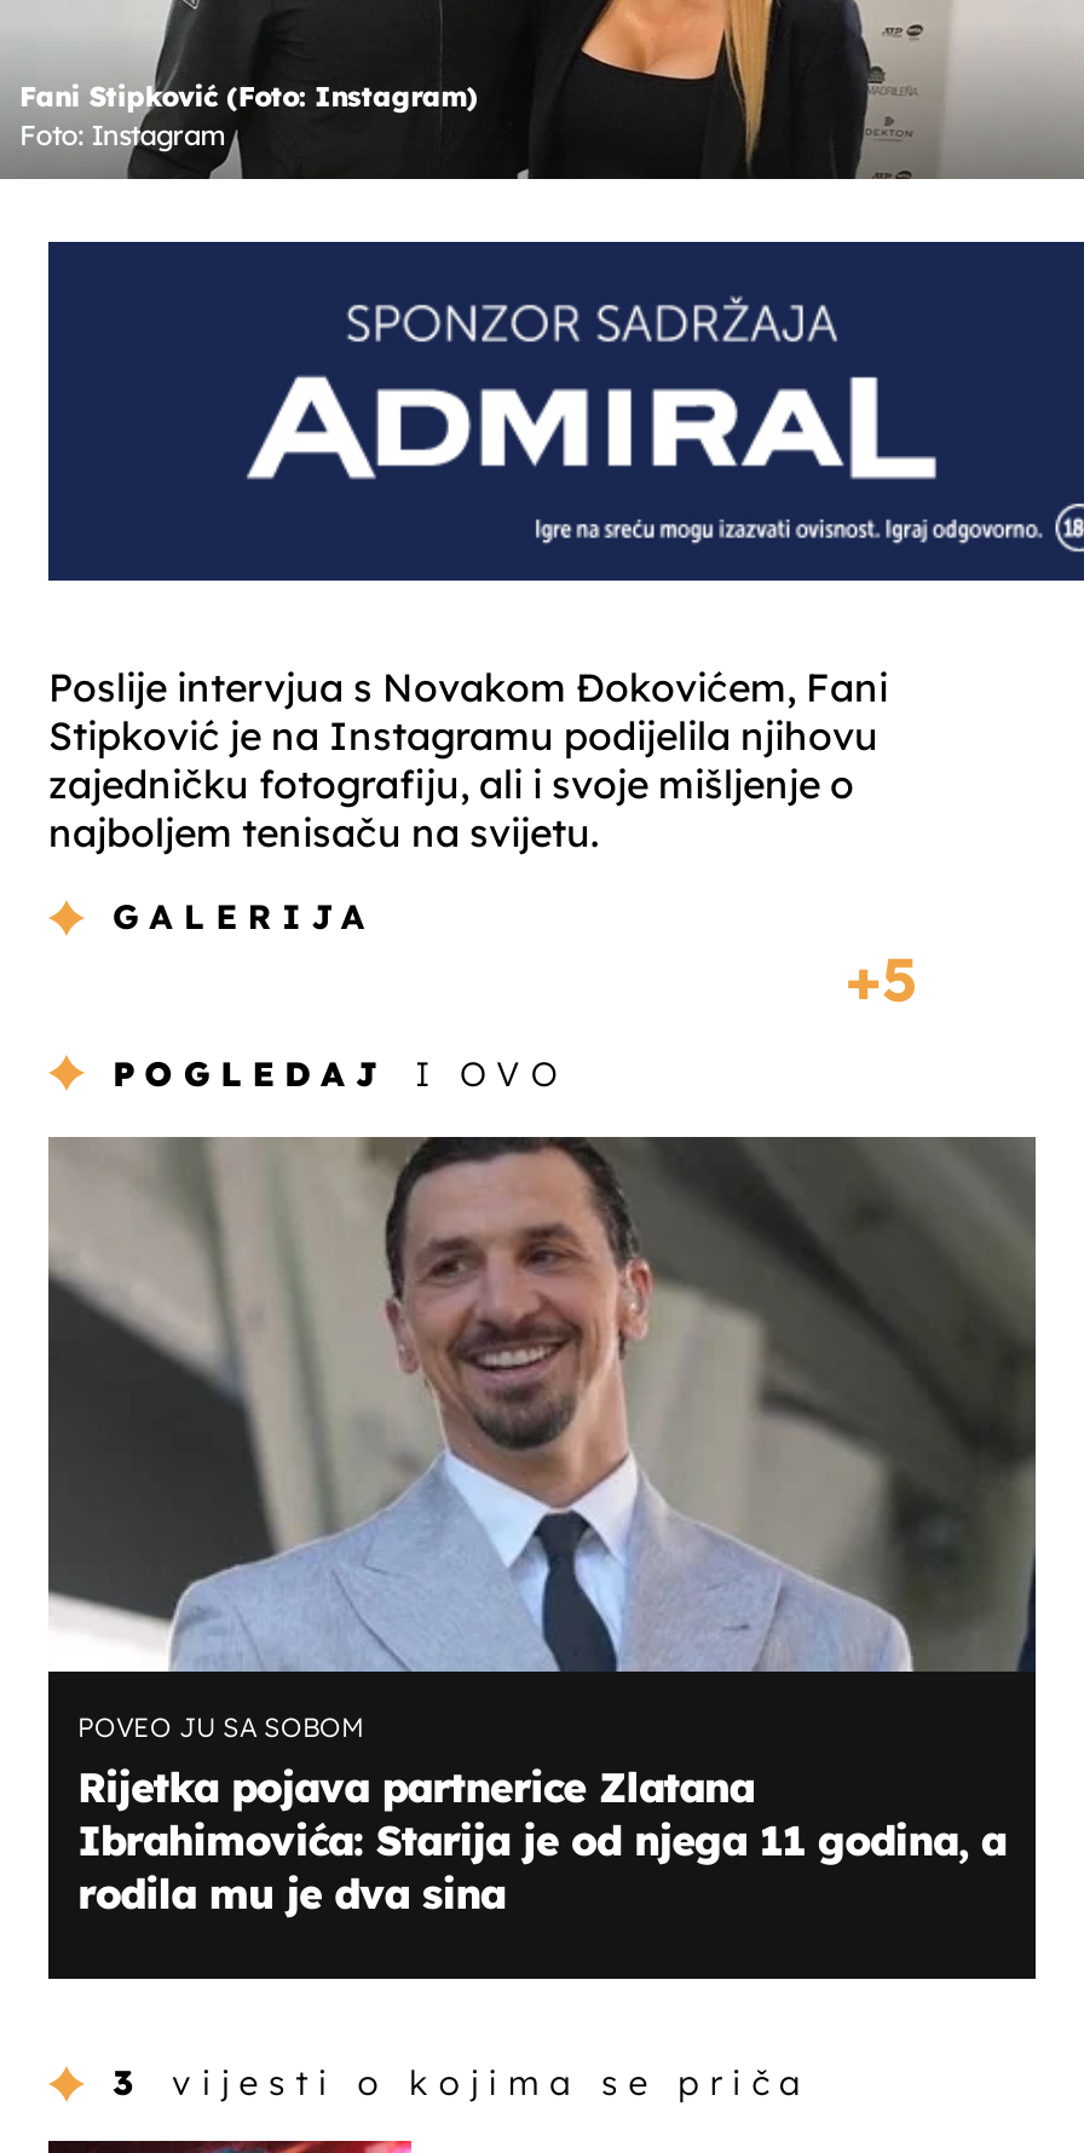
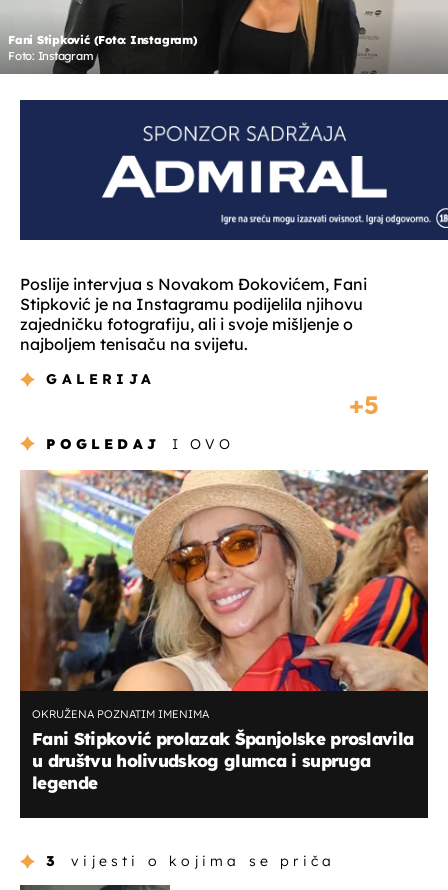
[46,1135,1038,1919] [image] | POVEO JU SA SOBOM | Rijetka pojava partnerice Zlatana | Ibrahimovića: Starija je od njega 11 godina, a | rodila mu je dva sina -> [19,469,429,793] [image] | OKRUŽENA POZNATIM IMENIMA | Fani Stipković prolazak Španjolske proslavila | u društvu holivudskog glumca i supruga | legende

